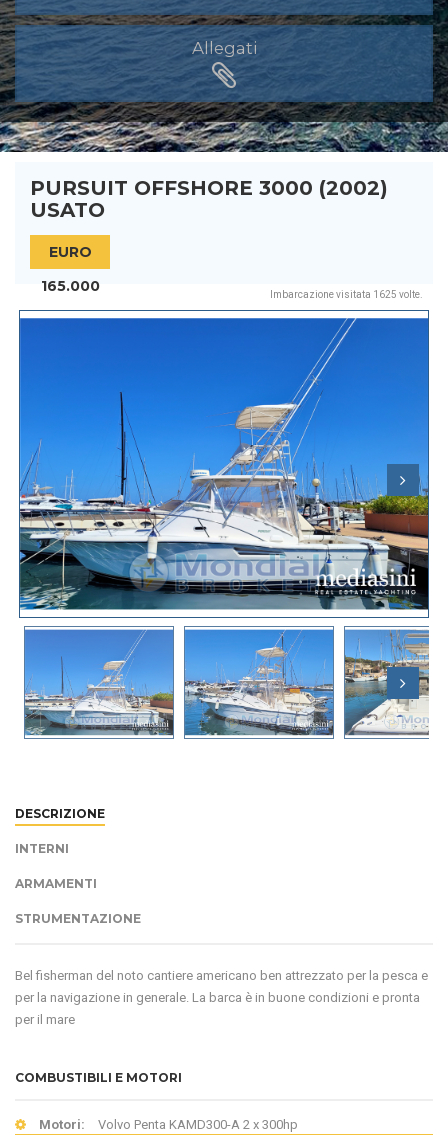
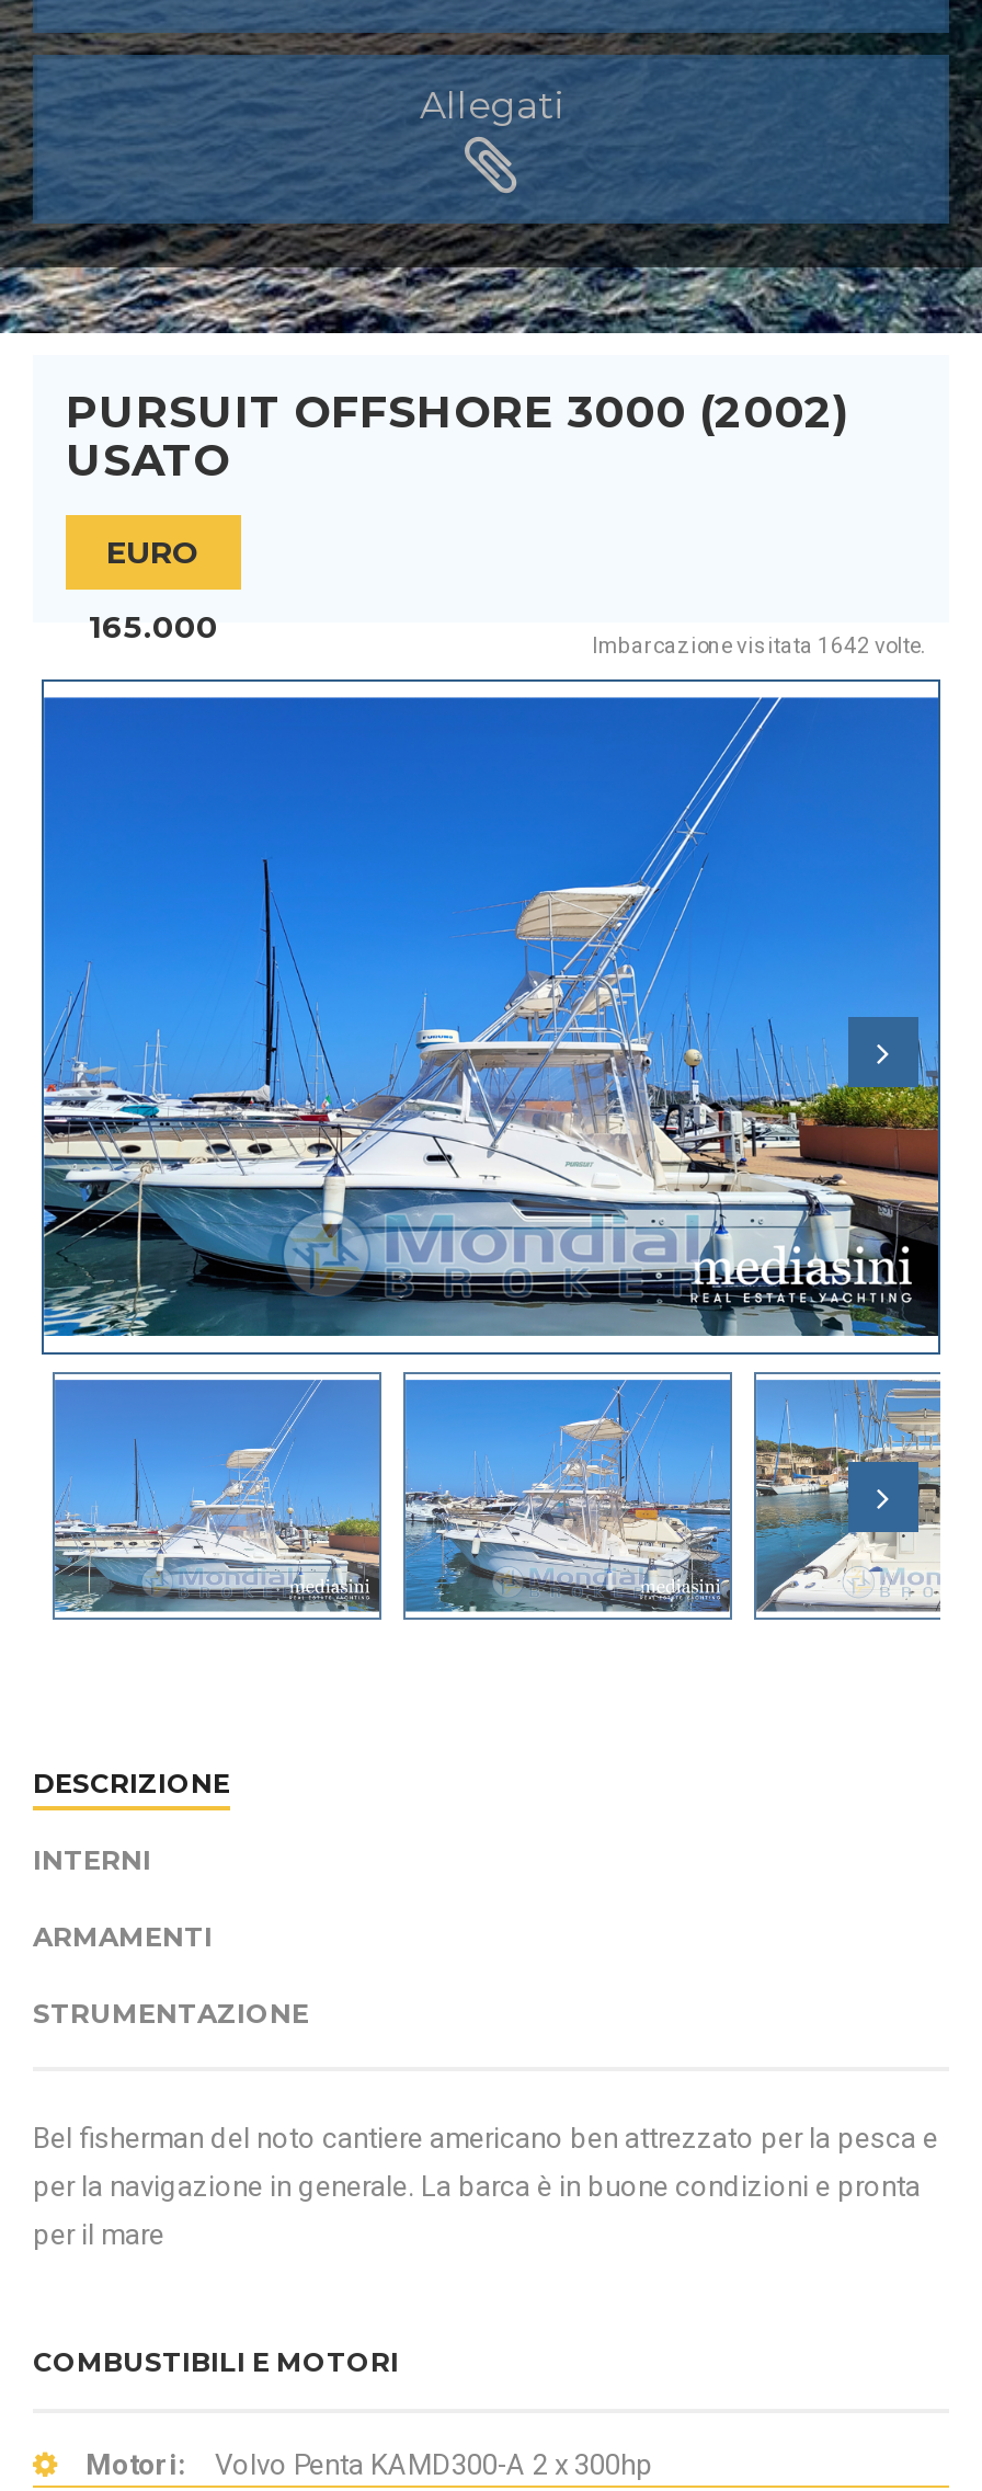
[270,289,423,300] Imbarcazione visitata 1625 volte. -> [592,633,927,658] Imbarcazione visitata 1642 volte.

